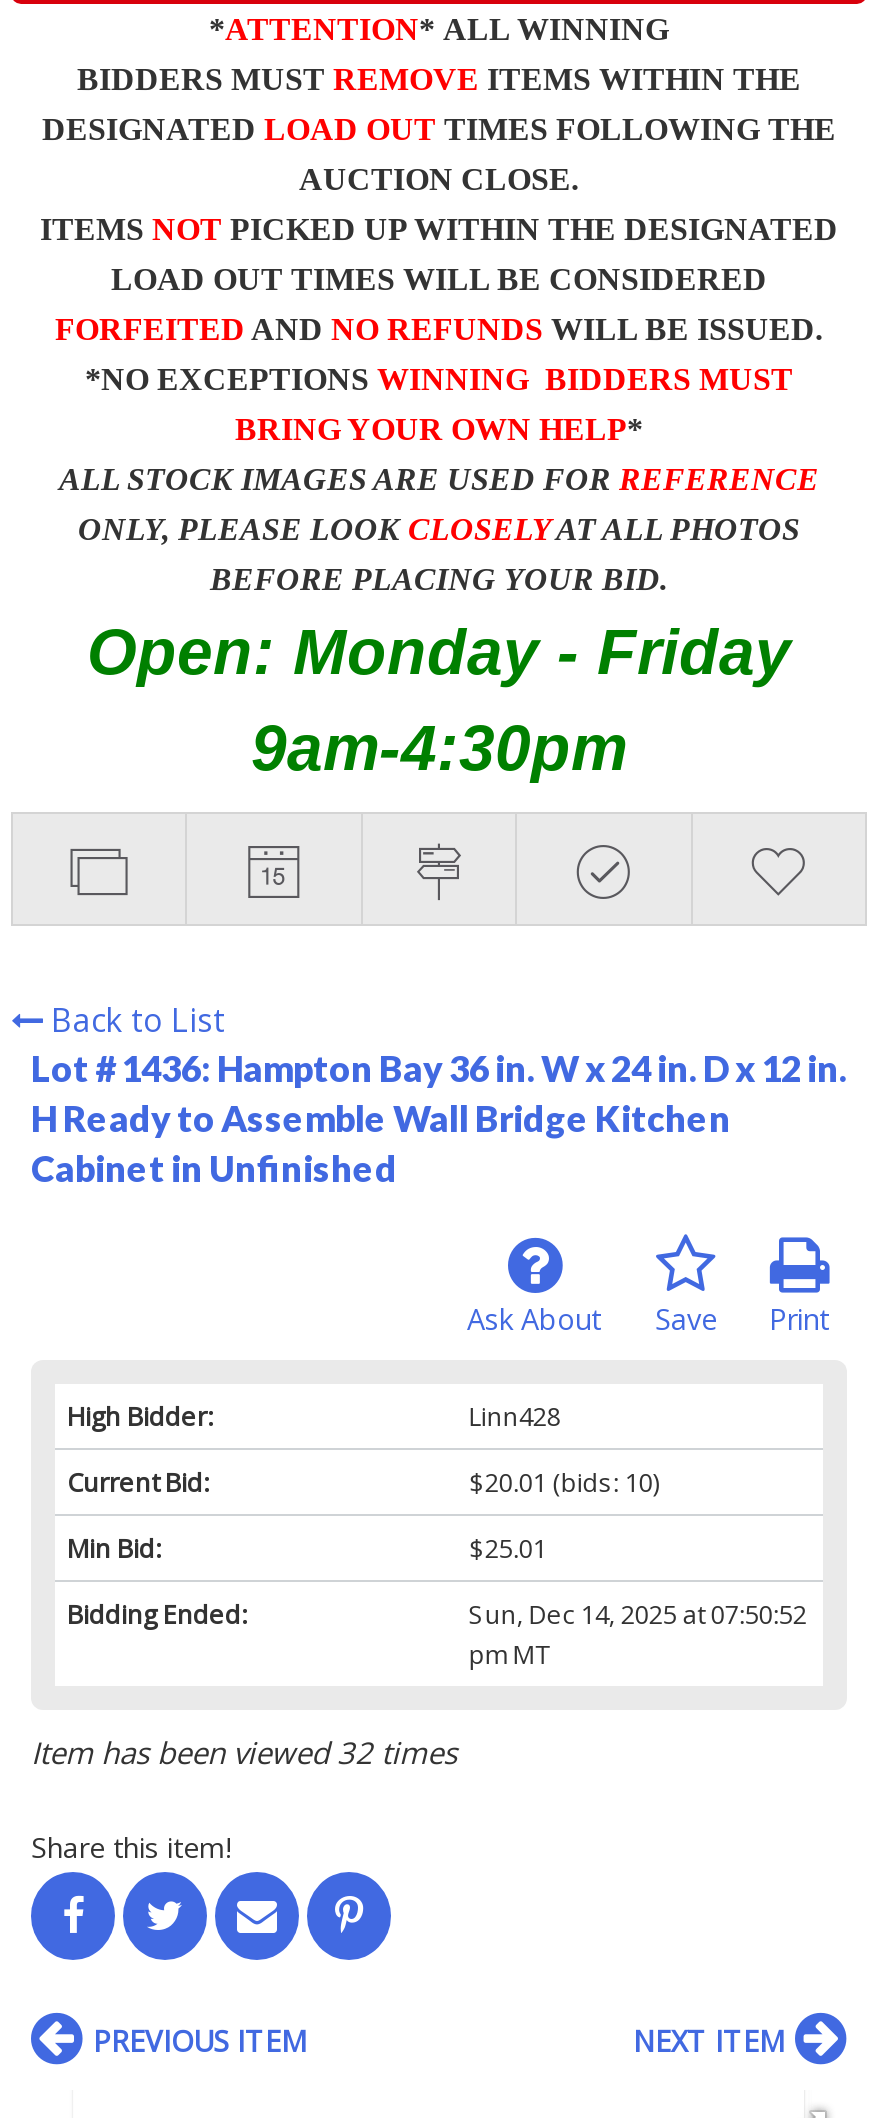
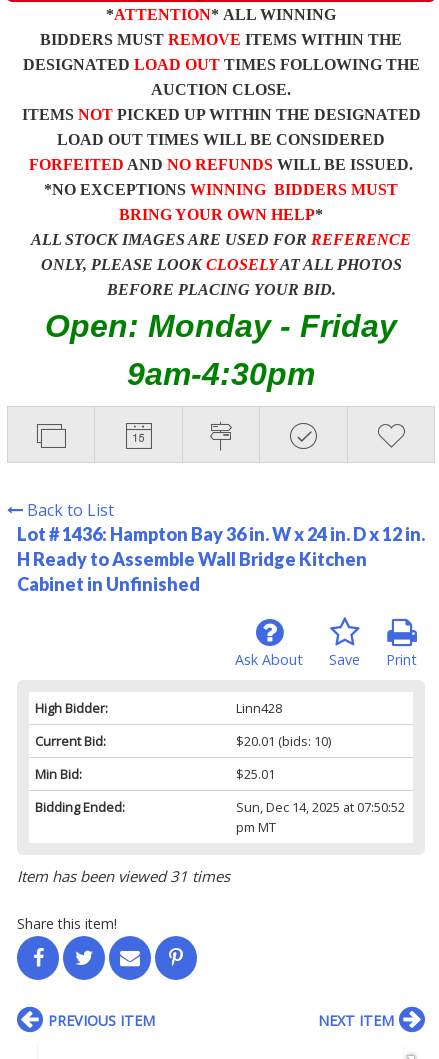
[31,1731,457,1771] Item has been viewed 32 times -> [17,866,230,886] Item has been viewed 31 times

